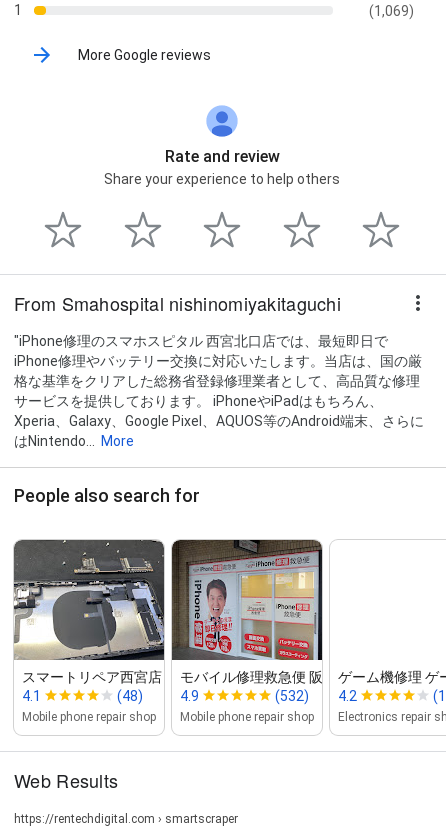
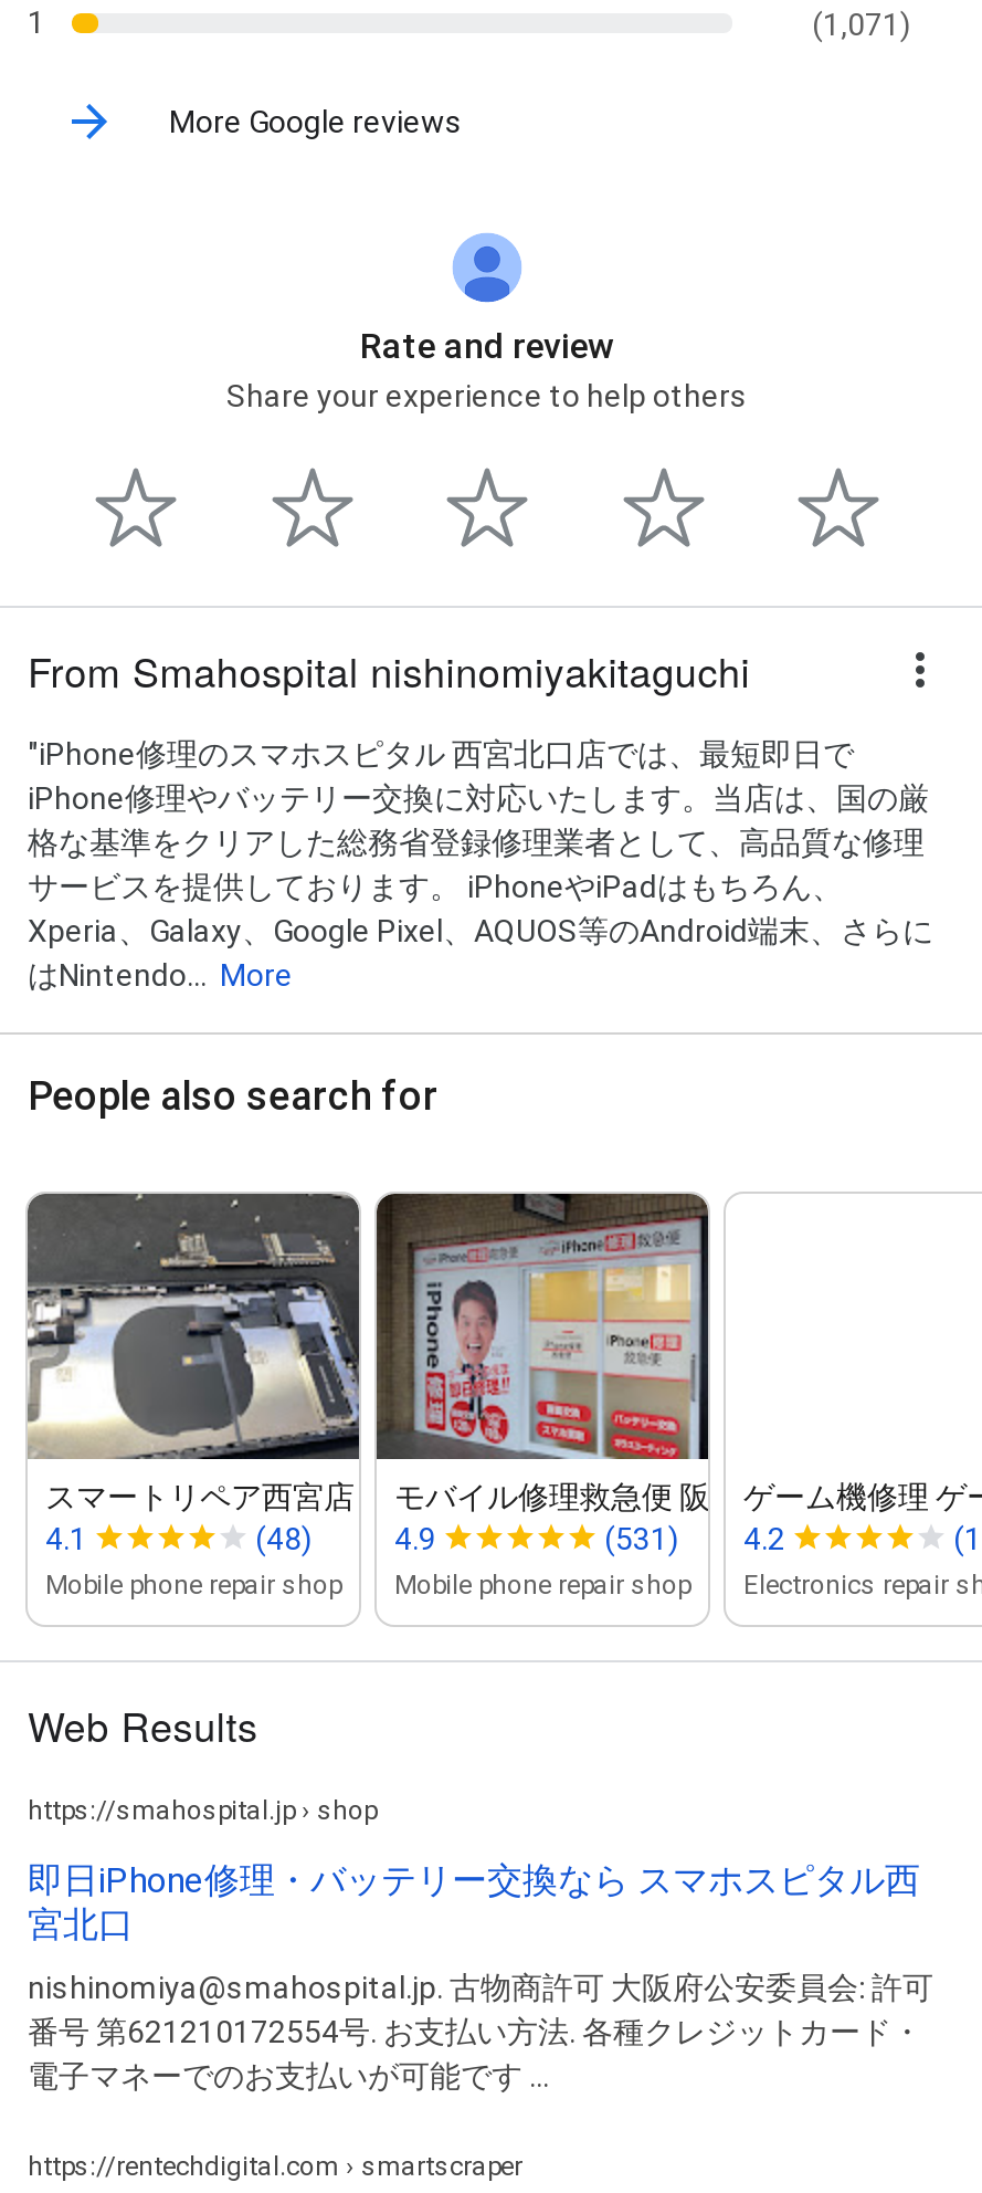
[369,3,414,19] (1,069) -> [812,6,911,41] (1,071)
[275,688,357,704] (532) 4.2 -> [604,1520,785,1556] (531) 4.2
none -> [28,1794,933,2093] https://smahospital.jp › shop | 即日iPhone修理・バッテリー交換なら スマホスピタル西 | 宮北口 | nishinomiya@smahospital.jp. 古物商許可 大阪府公安委員会: 許可 | 番号 第621210172554号. お支払い方法. 各種クレジットカード・ | 電子マネーでのお支払いが可能です ...

